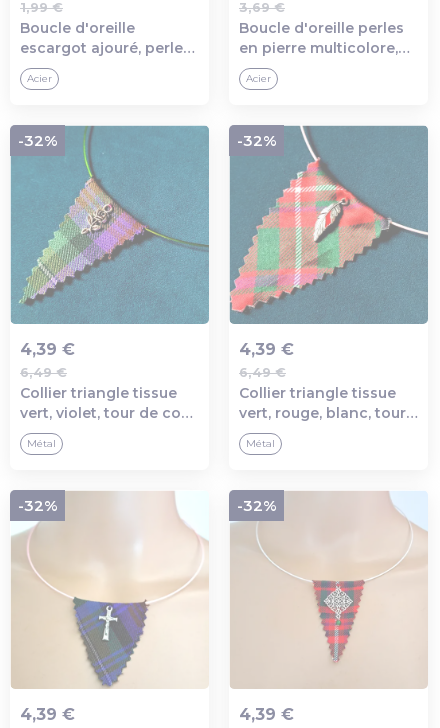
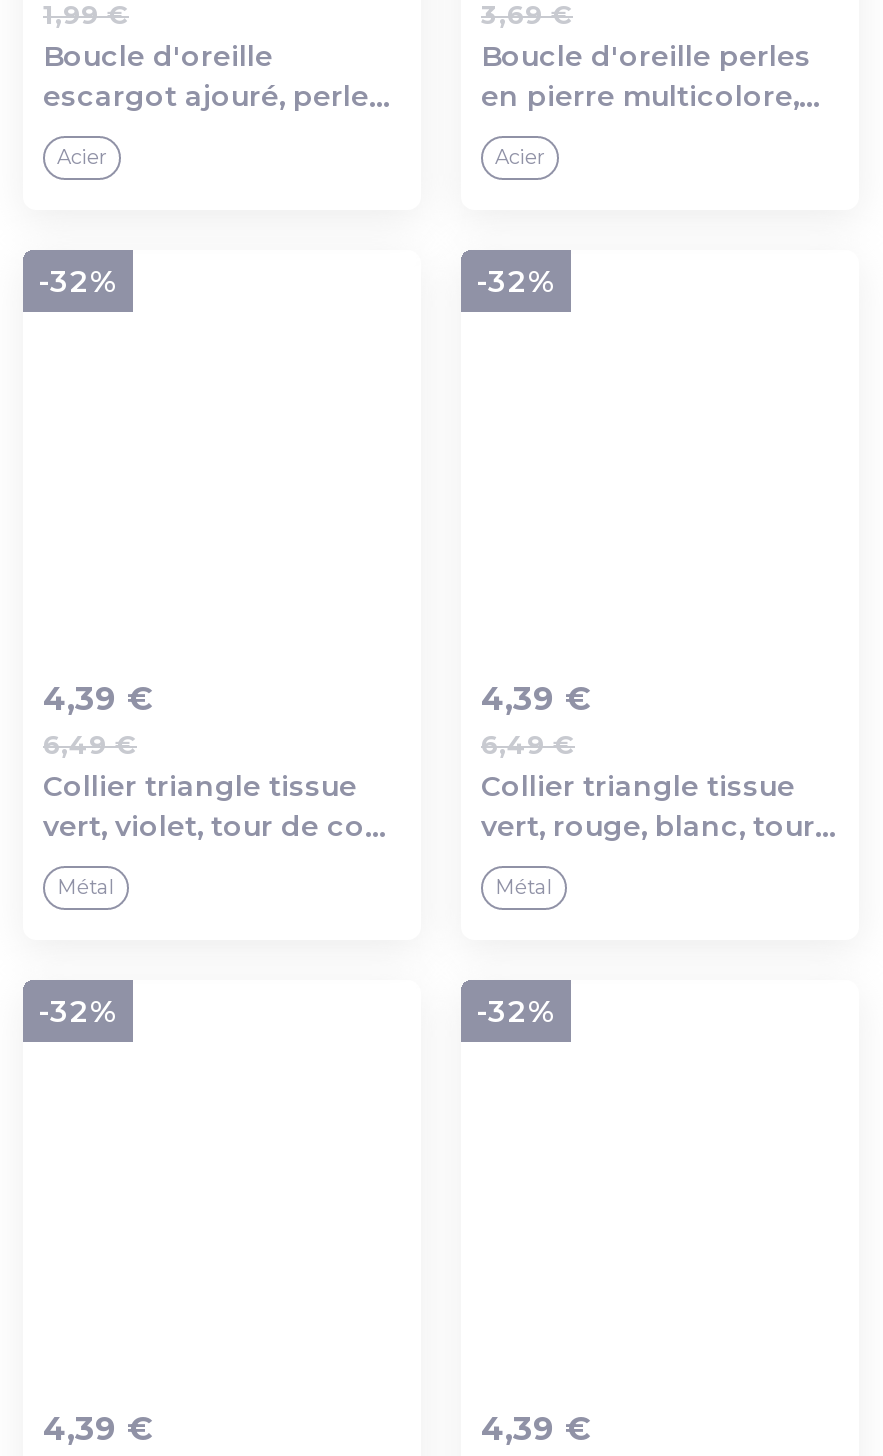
[10,125,210,325] [image] -> none
[229,125,429,325] [image] -> none
[10,490,209,690] [image] -> none
[229,490,429,690] [image] -> none

